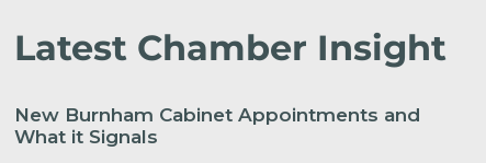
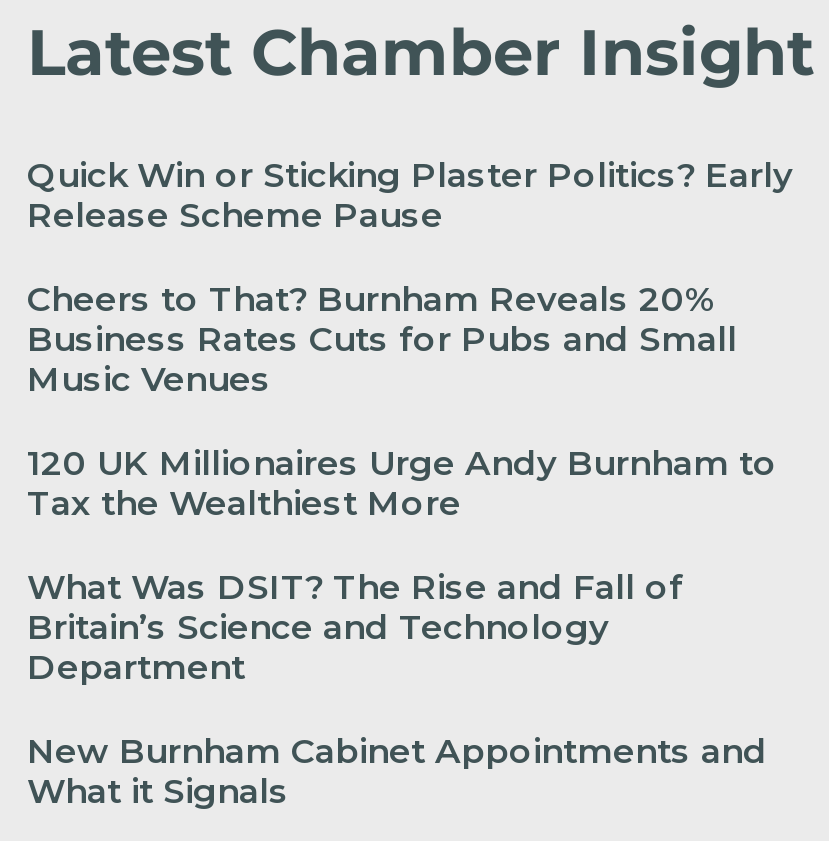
none -> [27,154,793,686] Quick Win or Sticking Plaster Politics? Early | Release Scheme Pause | Cheers to That? Burnham Reveals 20% | Business Rates Cuts for Pubs and Small | Music Venues | 120 UK Millionaires Urge Andy Burnham to | Tax the Wealthiest More | What Was DSIT? The Rise and Fall of | Britain’s Science and Technology | Department

